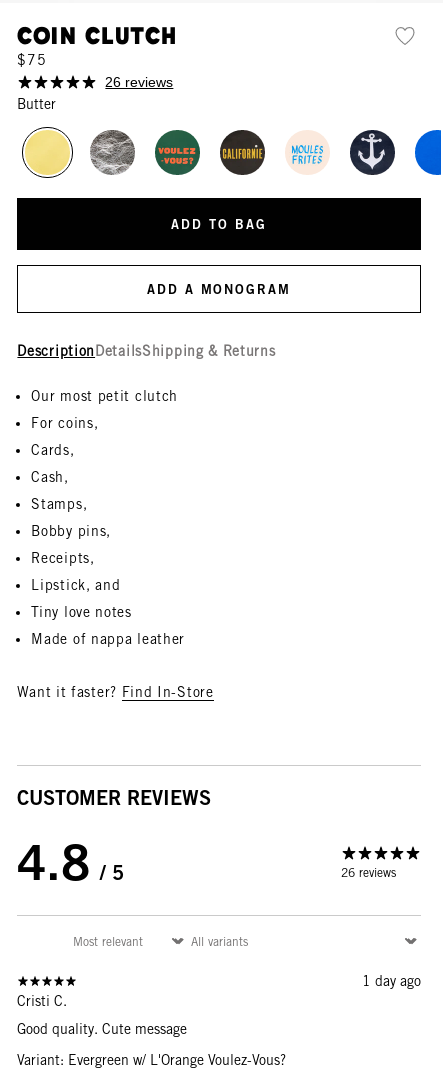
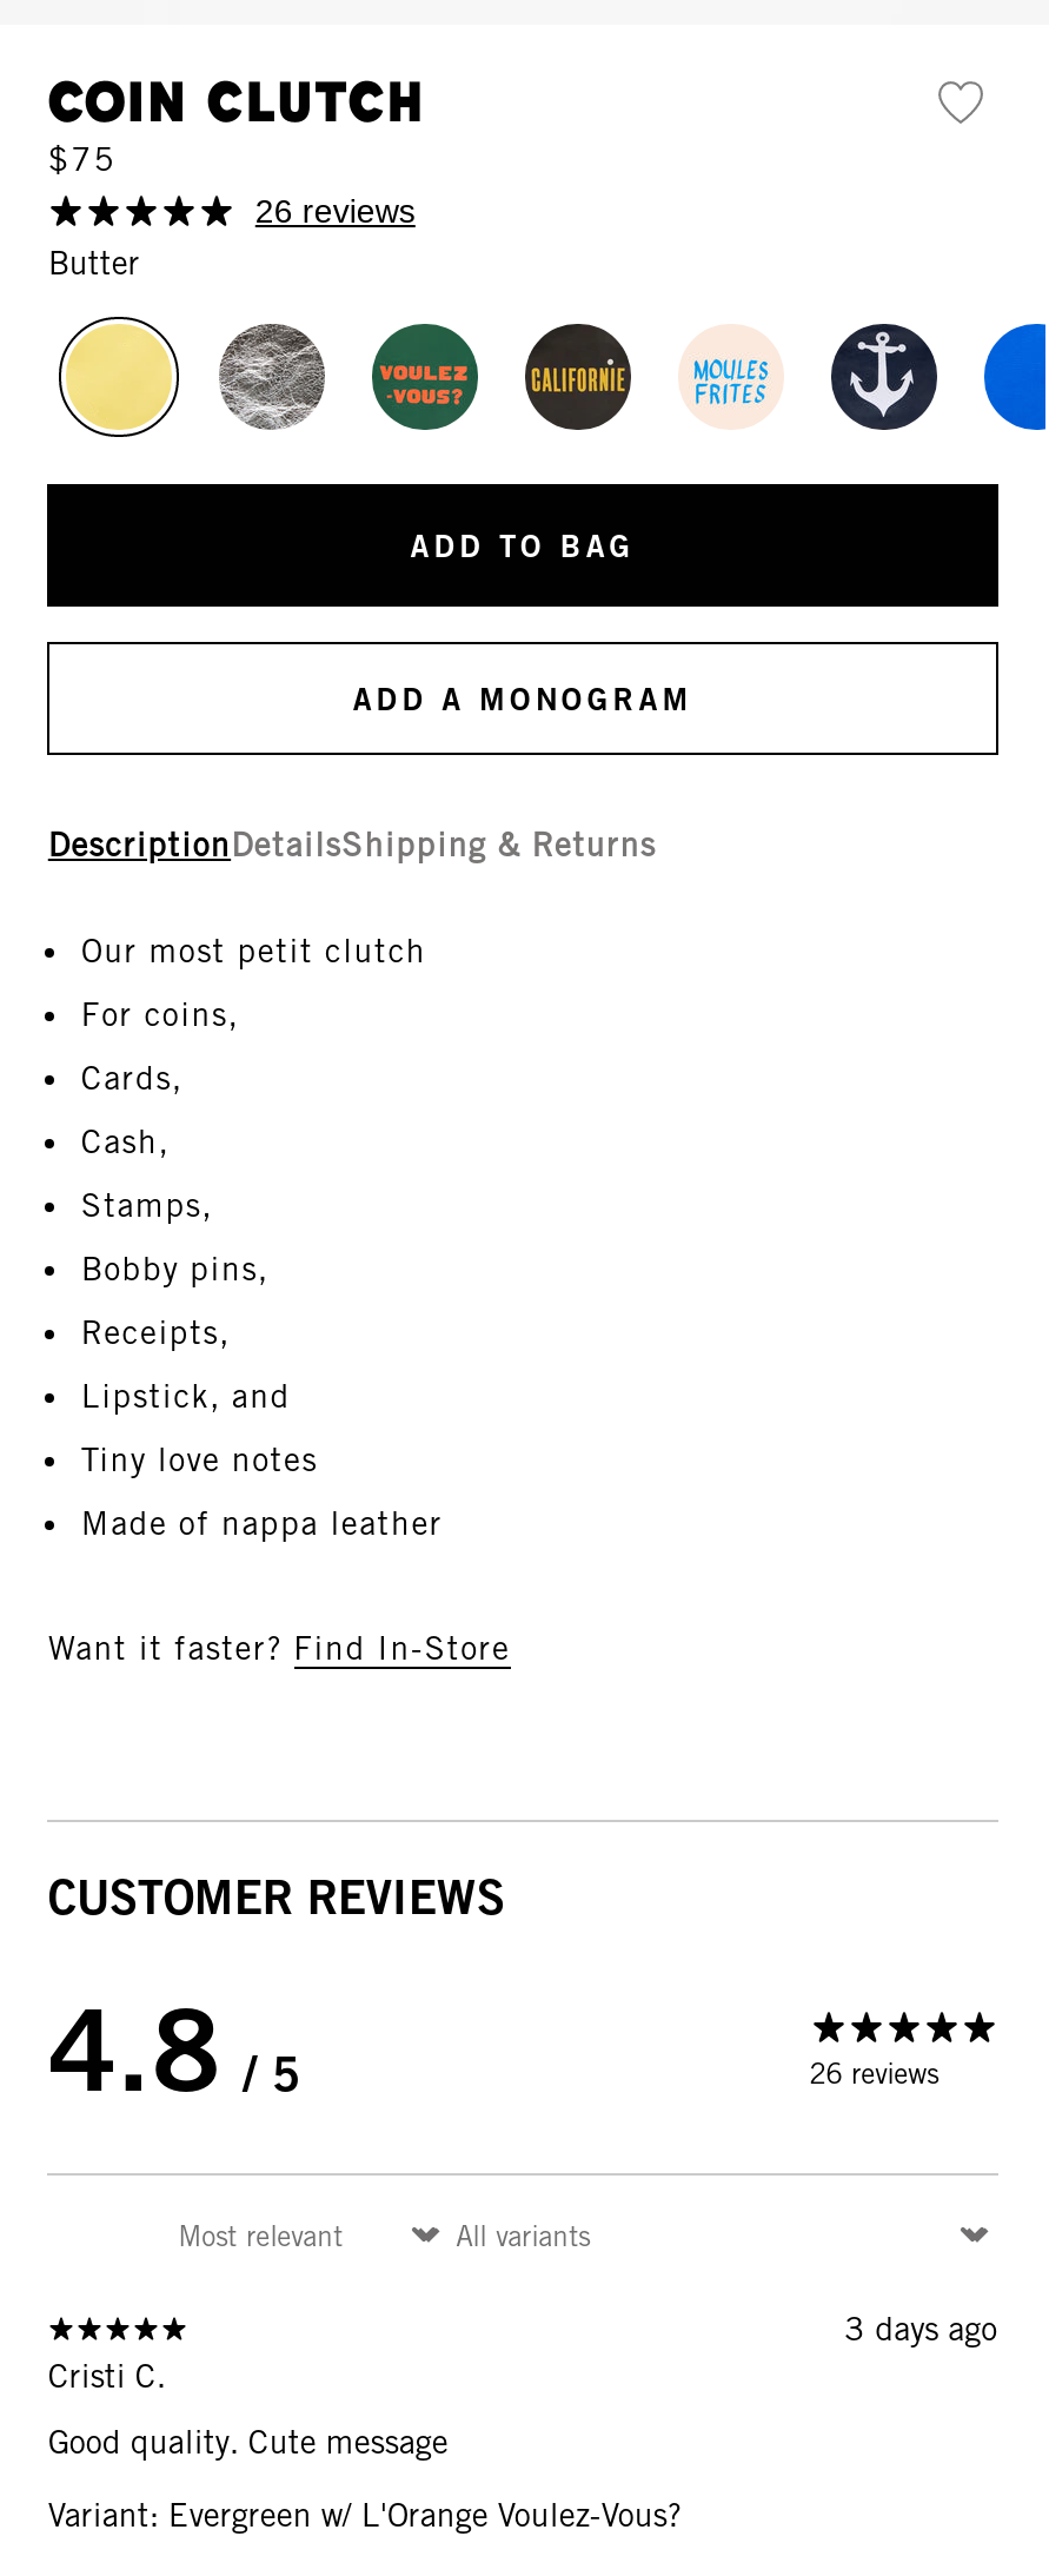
[362,973,421,989] 1 day ago -> [844,2309,997,2347] 3 days ago

